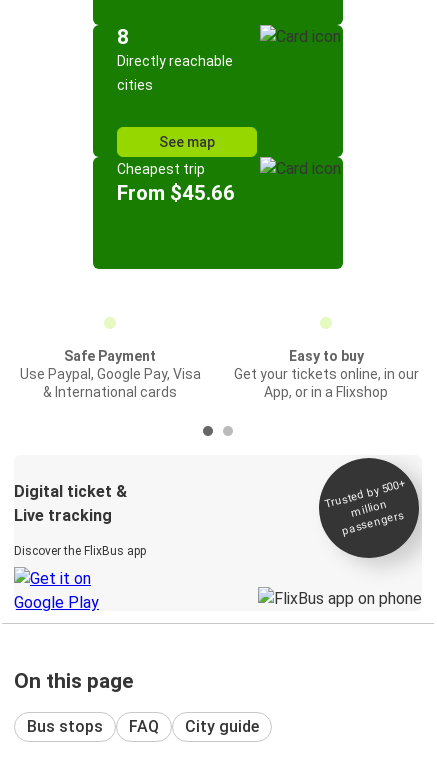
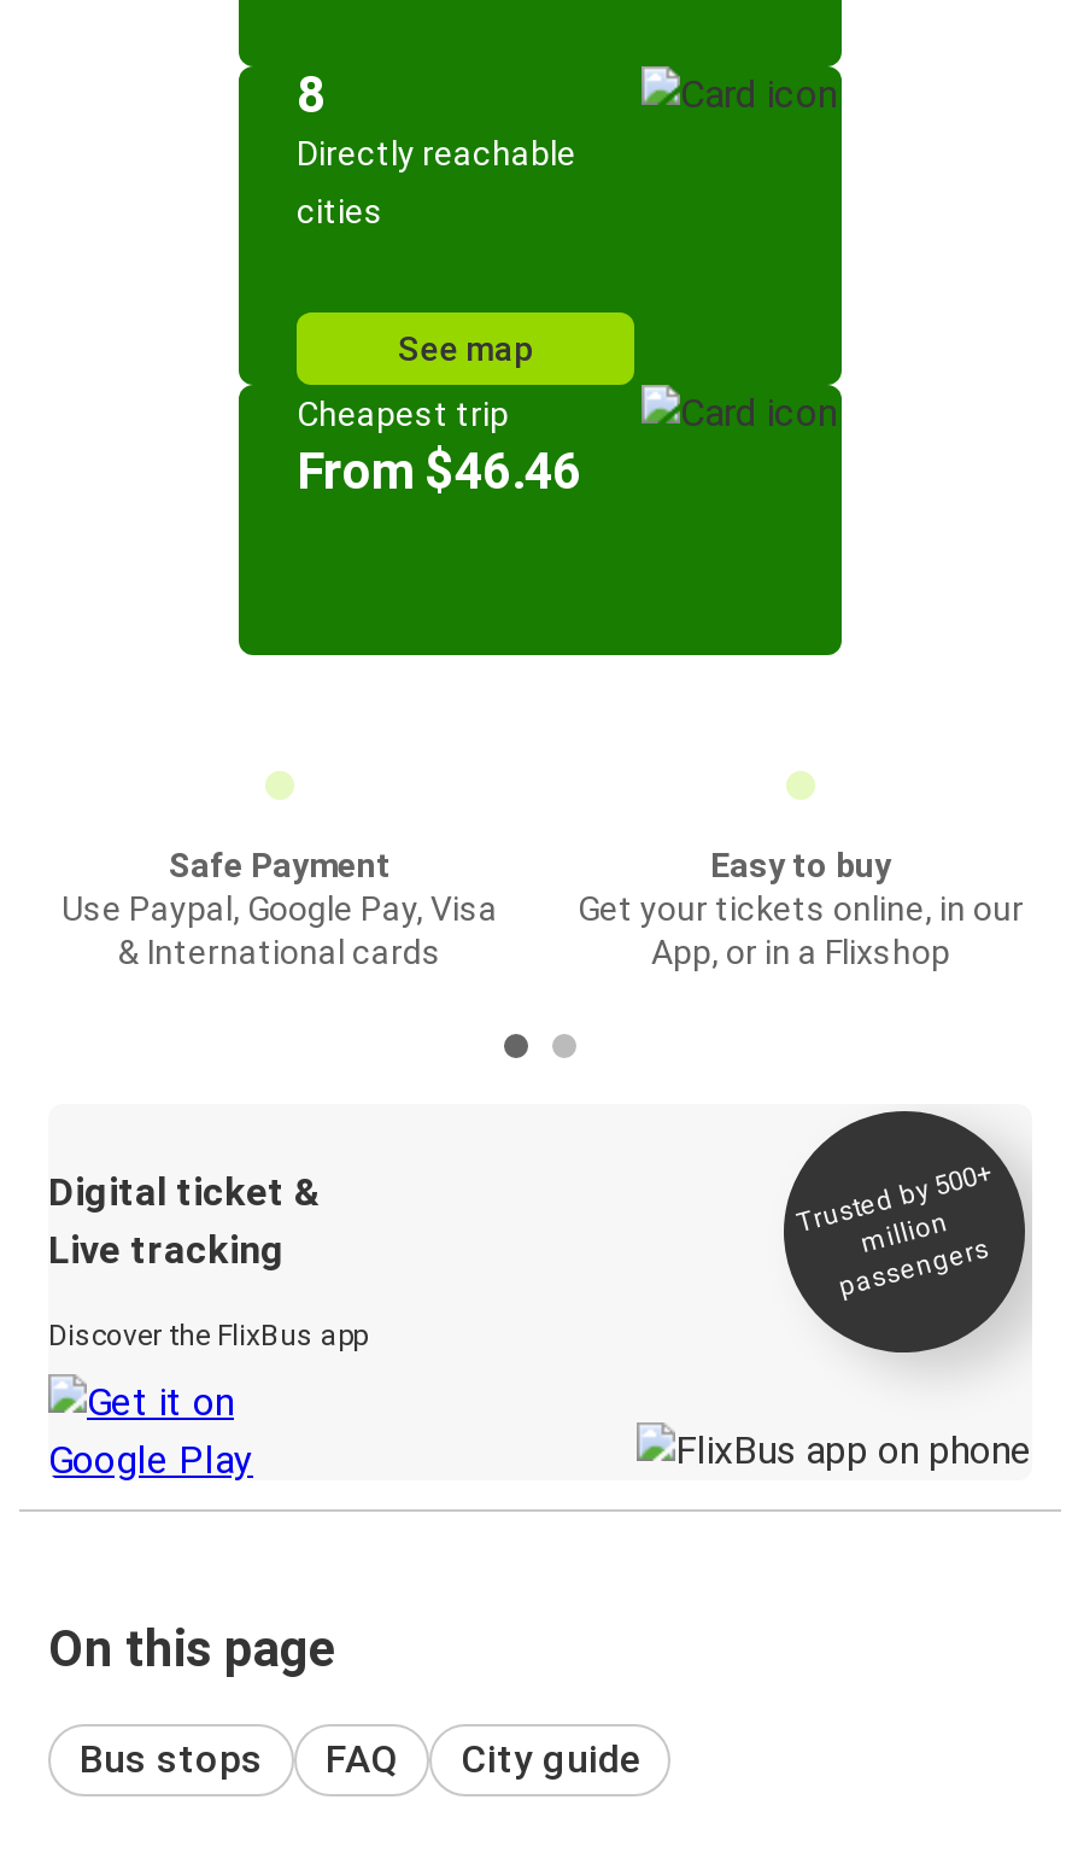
[117,181,235,205] From $45.66 -> [297,443,581,501] From $46.46

